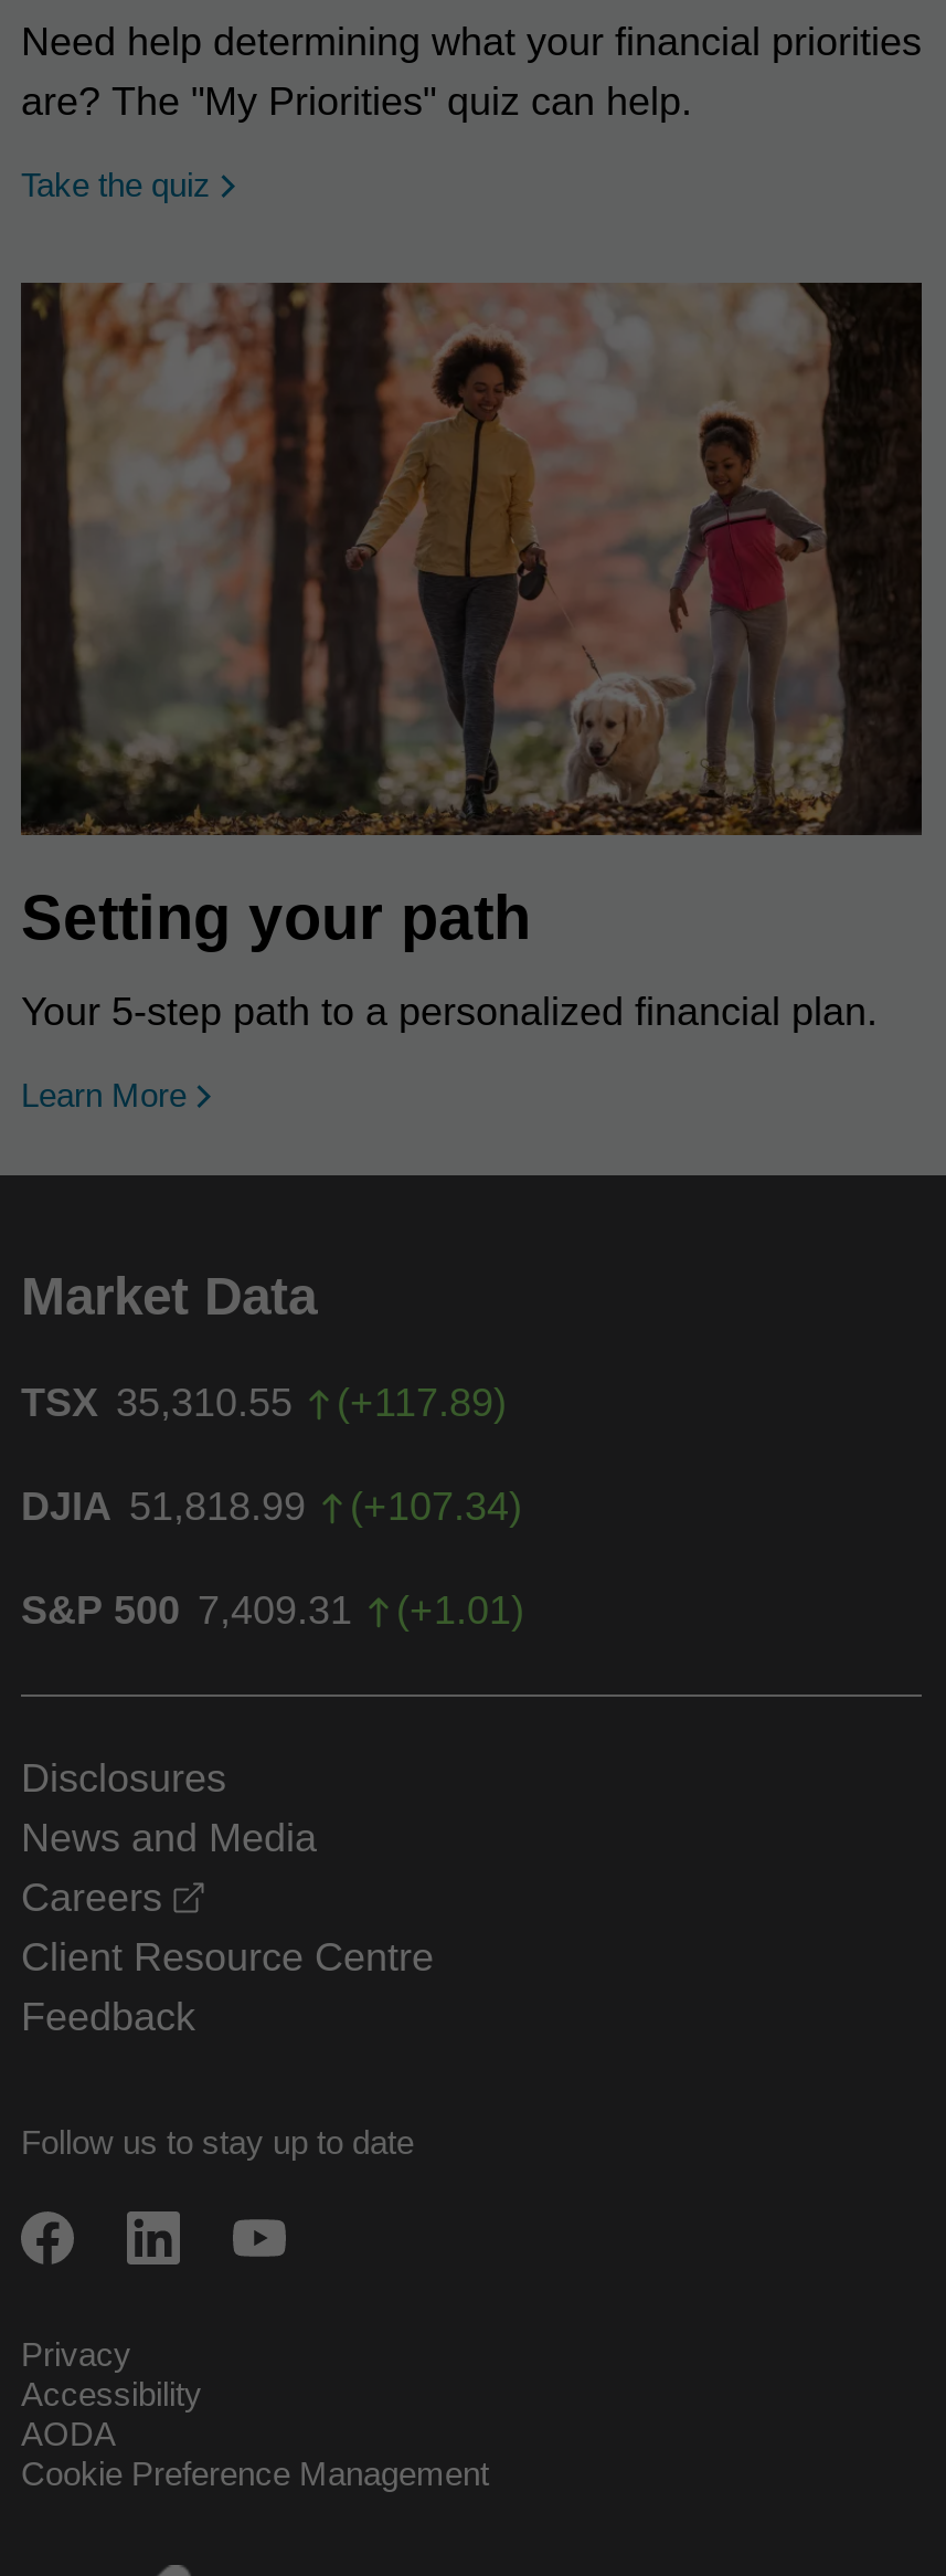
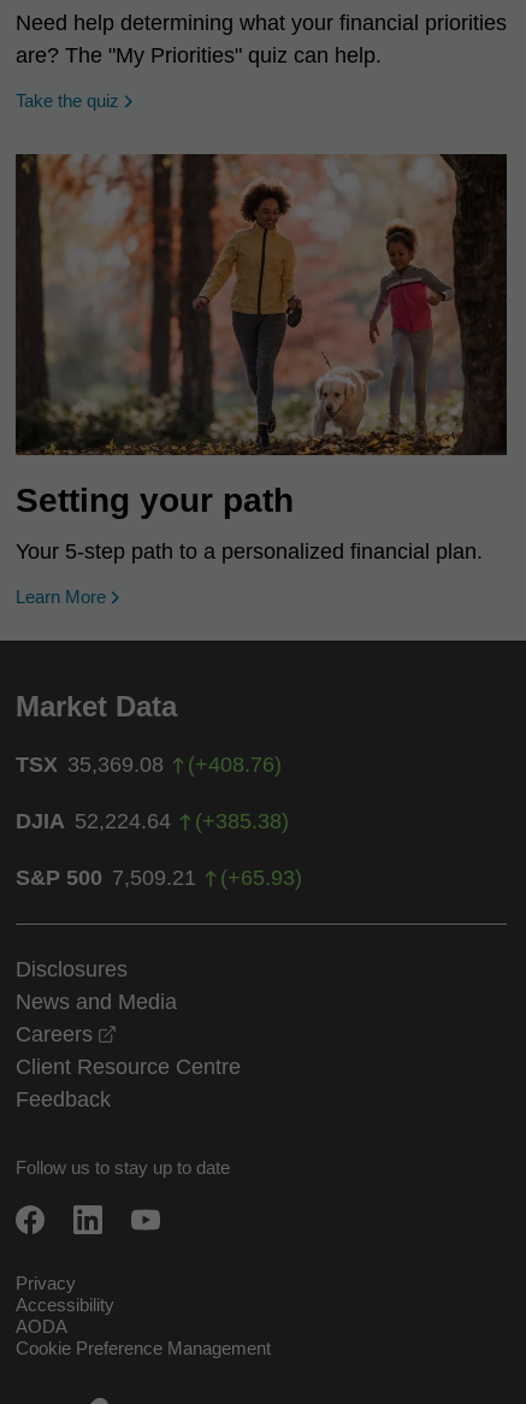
[21,1381,293,1426] TSX 35,310.55 -> [16,753,164,777] TSX 35,369.08
[337,1381,507,1426] (+117.89) -> [188,753,282,777] (+408.76)
[21,1485,306,1529] DJIA 51,818.99 -> [16,810,171,834] DJIA 52,224.64
[350,1485,522,1529] (+107.34) -> [195,810,289,834] (+385.38)
[21,1589,352,1633] S&P 500 7,409.31 -> [16,866,196,890] S&P 500 7,509.21
[396,1589,524,1633] (+1.01) -> [220,866,302,890] (+65.93)

